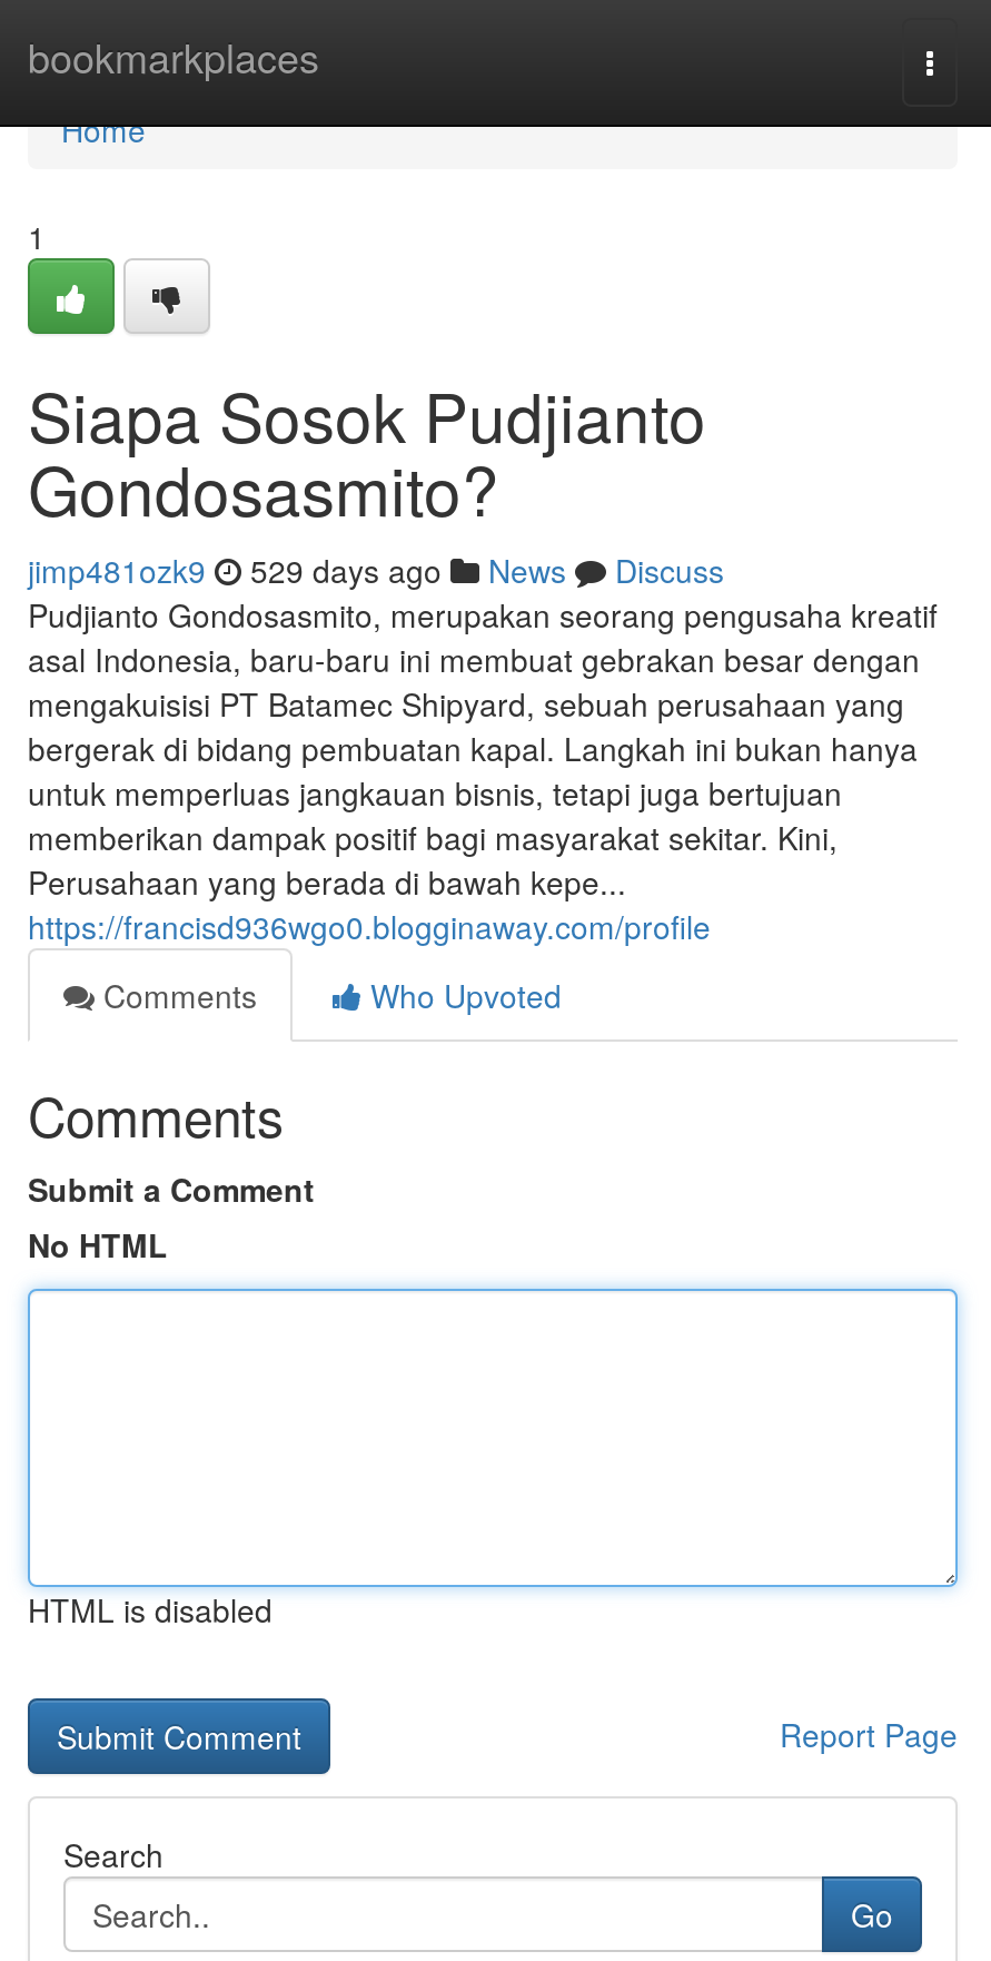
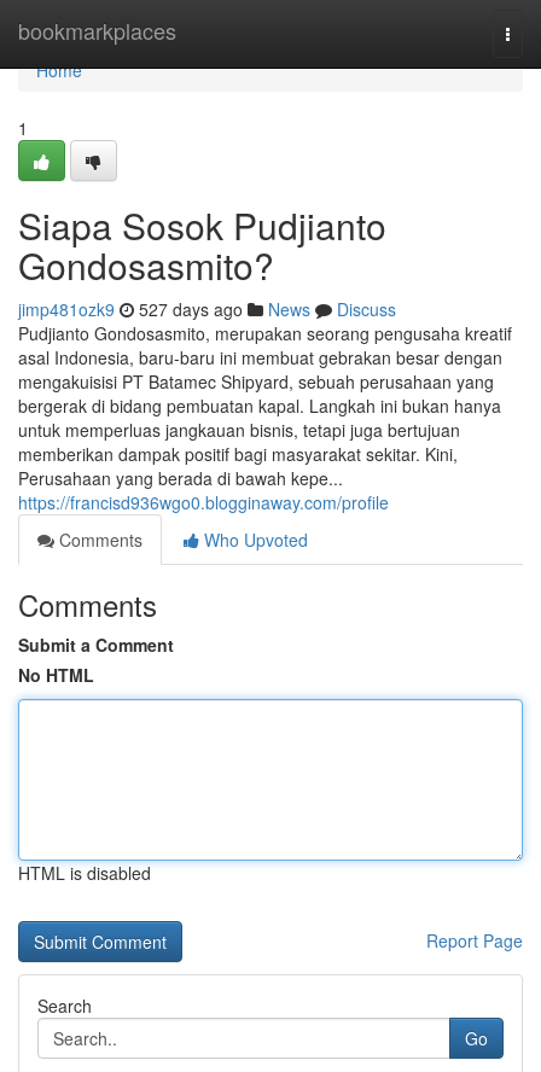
[28,548,724,592] jimp481ozk9 529 days ago News Discuss -> [18,297,396,321] jimp481ozk9 527 days ago News Discuss

